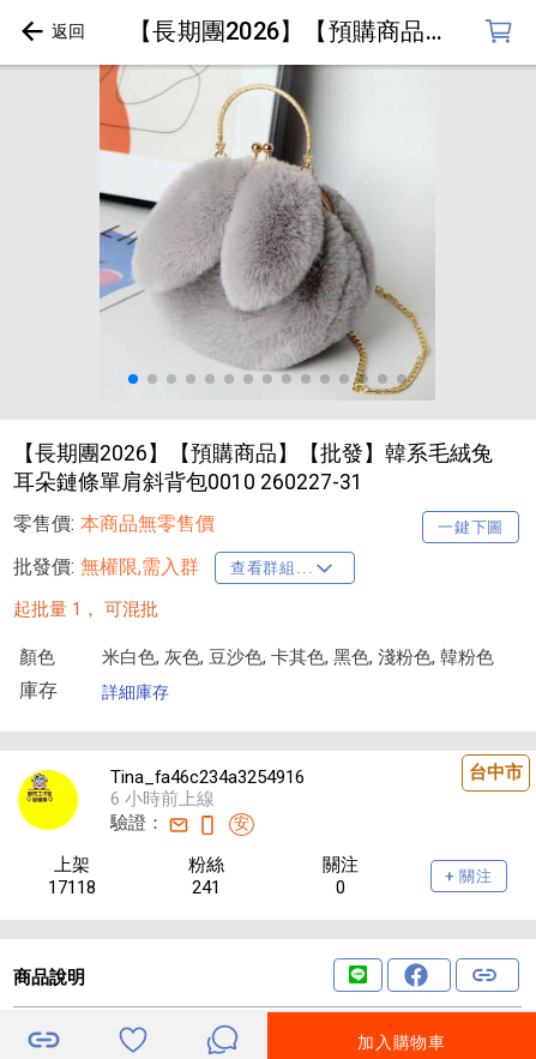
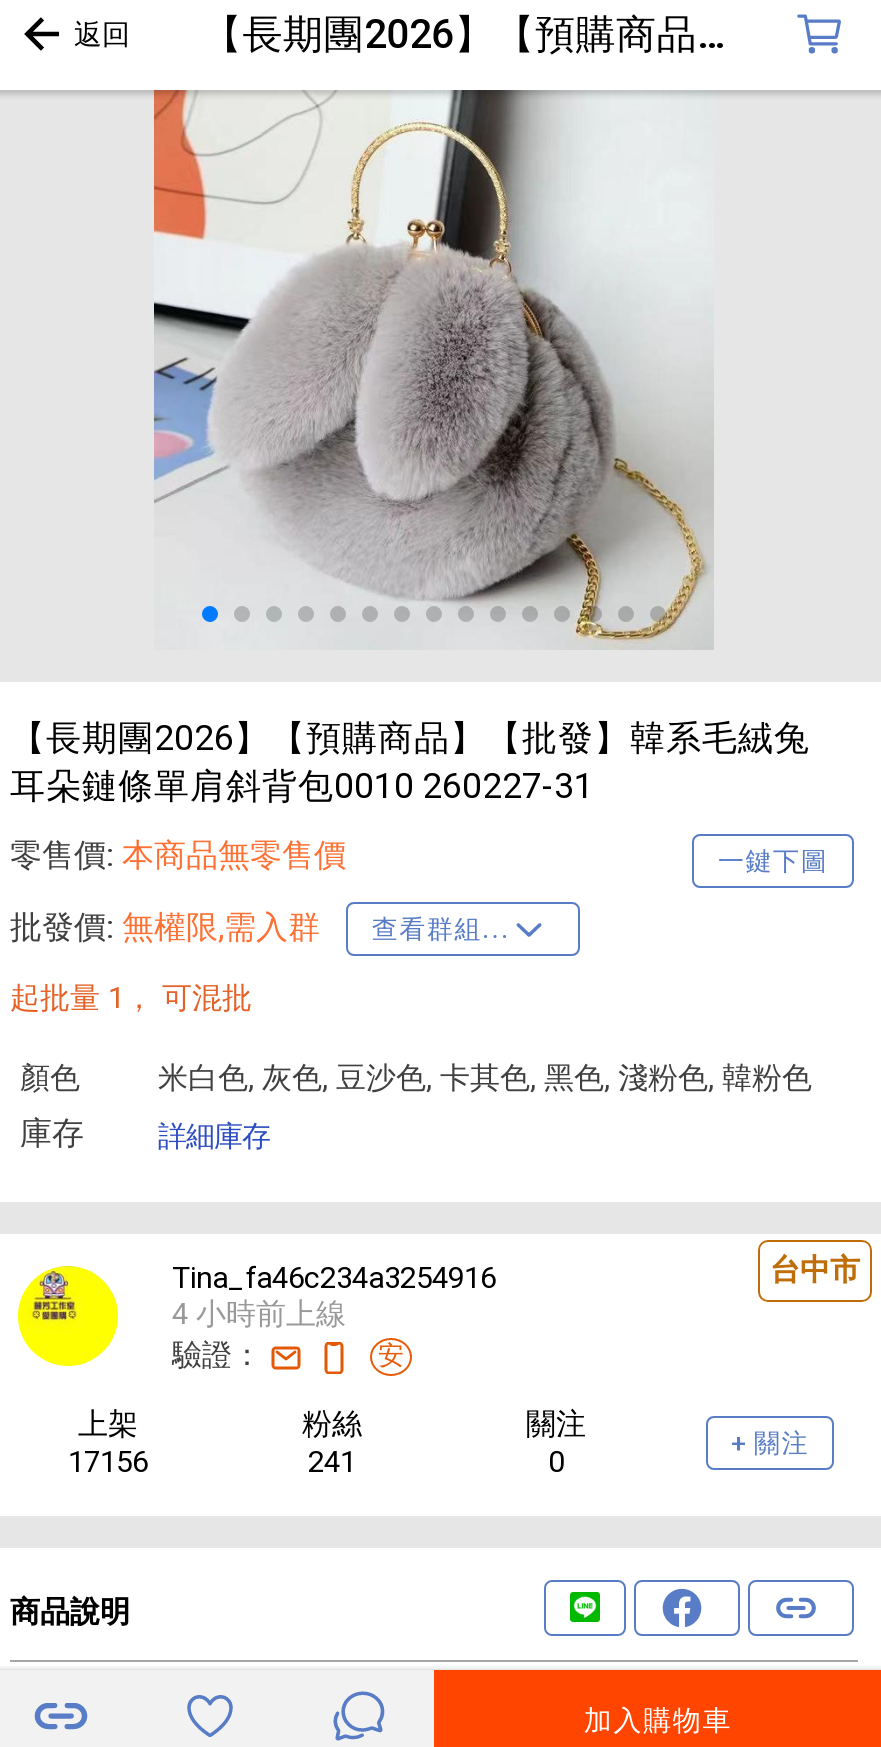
[110,788,215,810] 6 小時前上線 -> [172,1297,346,1333] 4 小時前上線
[48,877,96,899] 17118 -> [68,1445,148,1481] 17156

